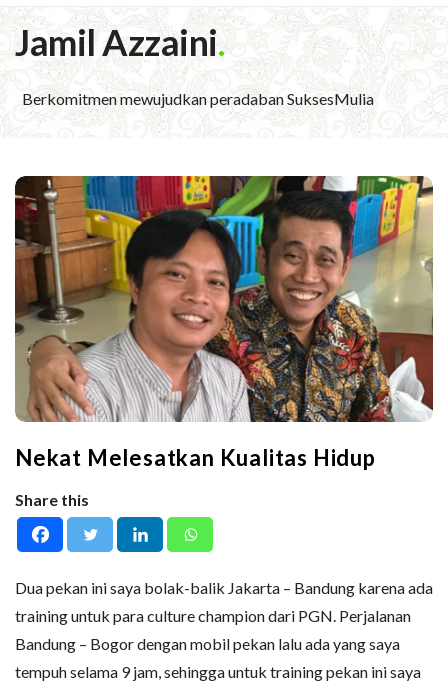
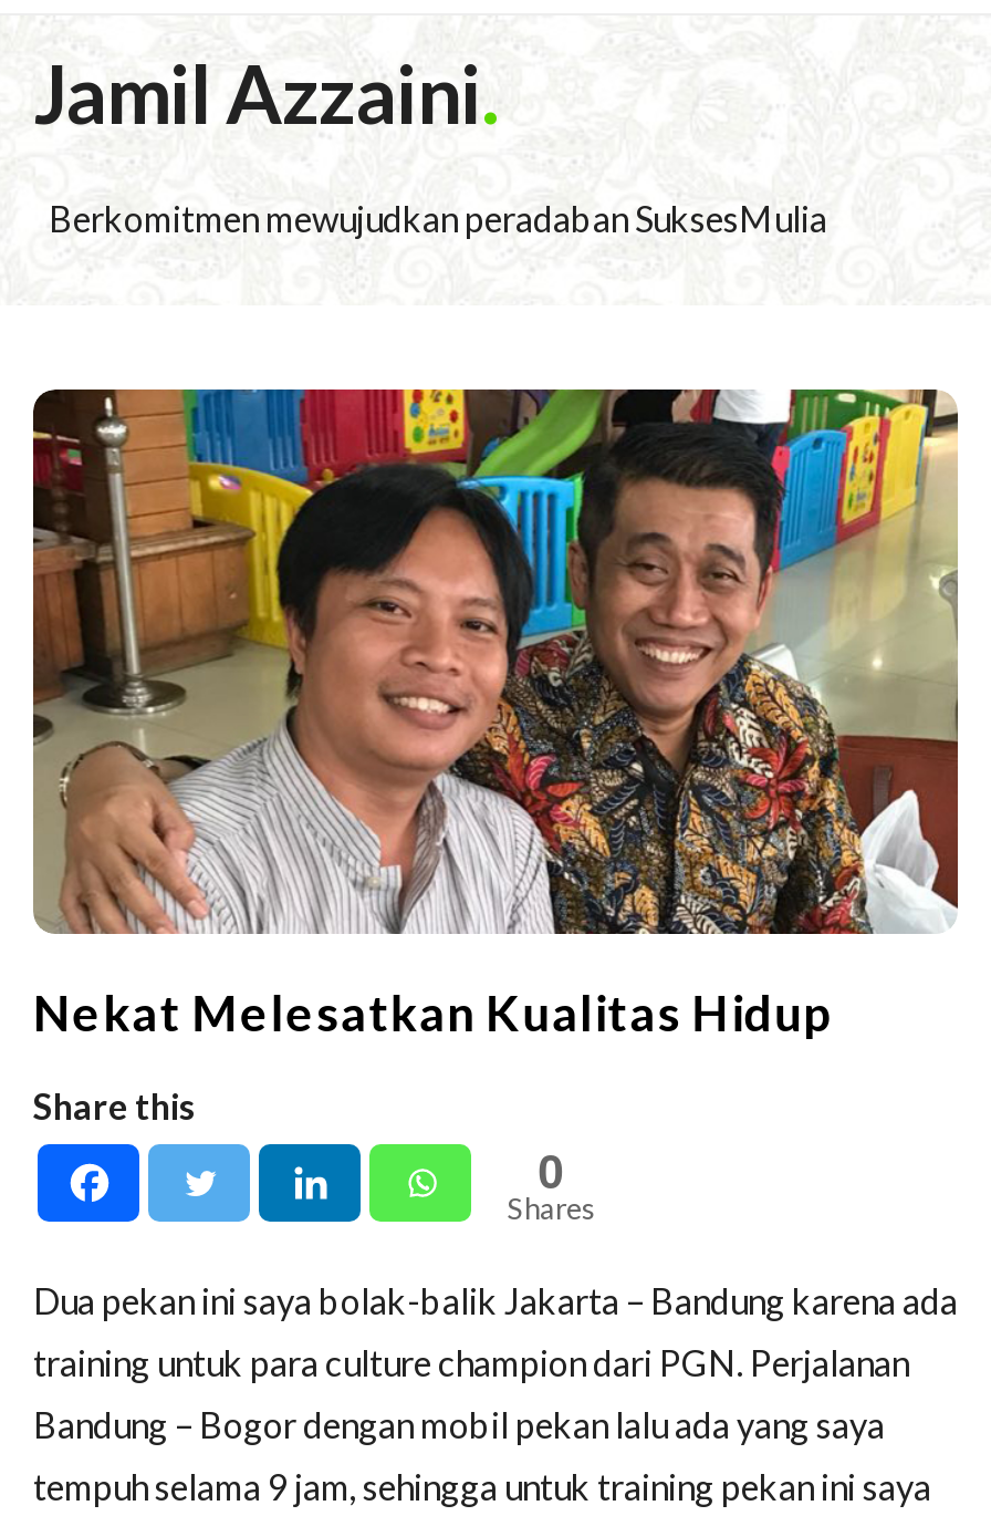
none -> [507,1144,595,1226] 0 | Shares

